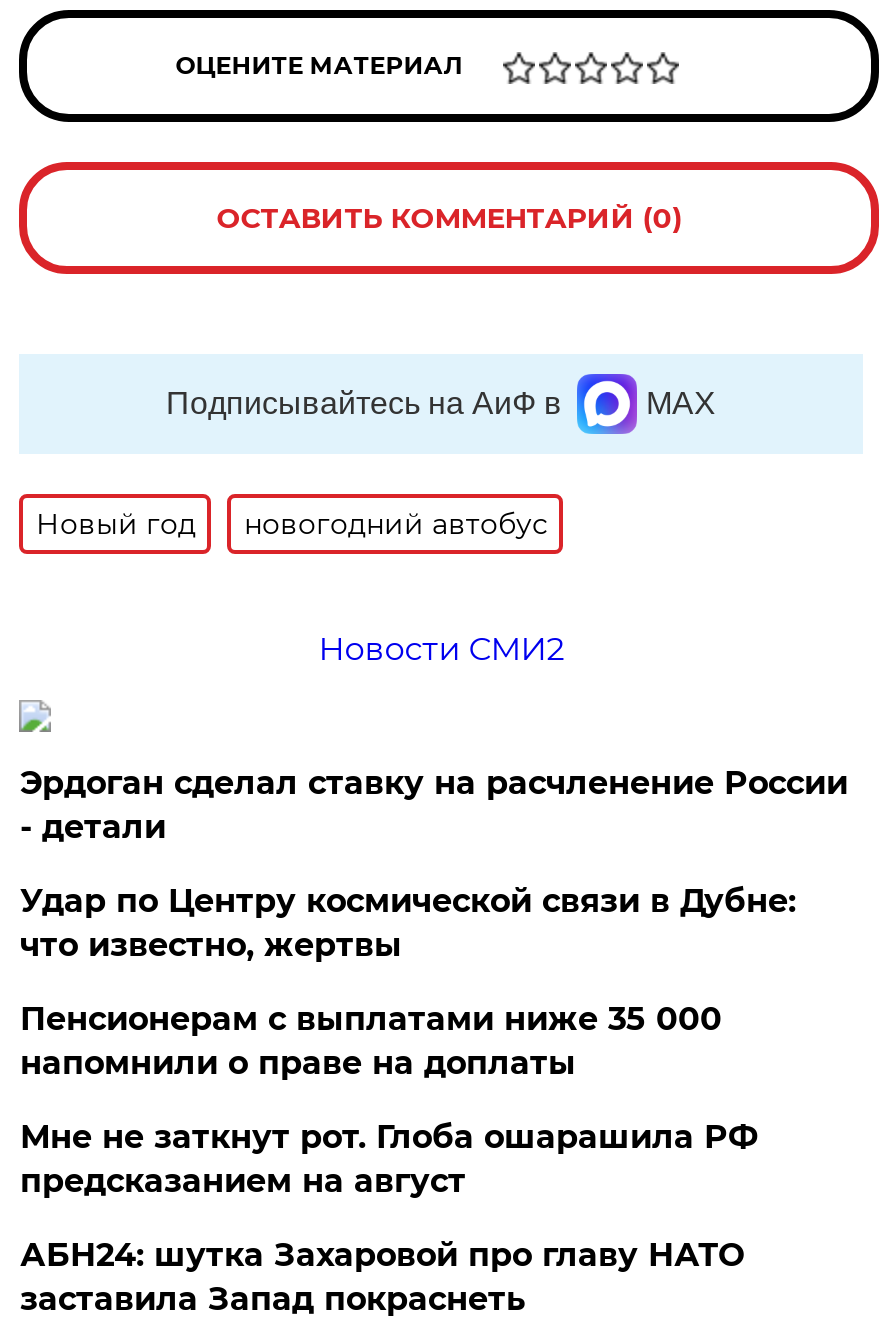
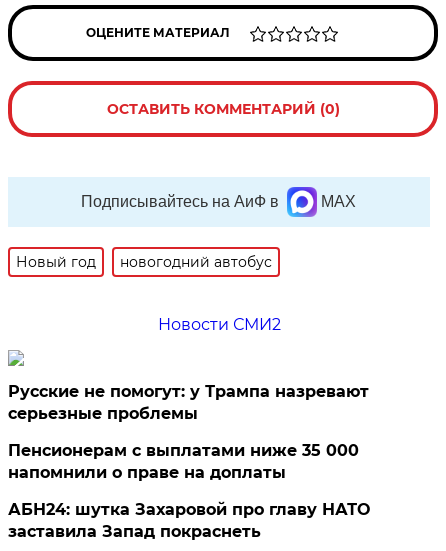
[20,764,848,964] Эрдоган сделал ставку на расчленение России | - детали | Удар по Центру космической связи в Дубне: | что известно, жертвы -> [8,382,369,423] Русские не помогут: у Трампа назревают | серьезные проблемы
[20,1118,758,1200] Мне не заткнут рот. Глоба ошарашила РФ | предсказанием на август -> none

